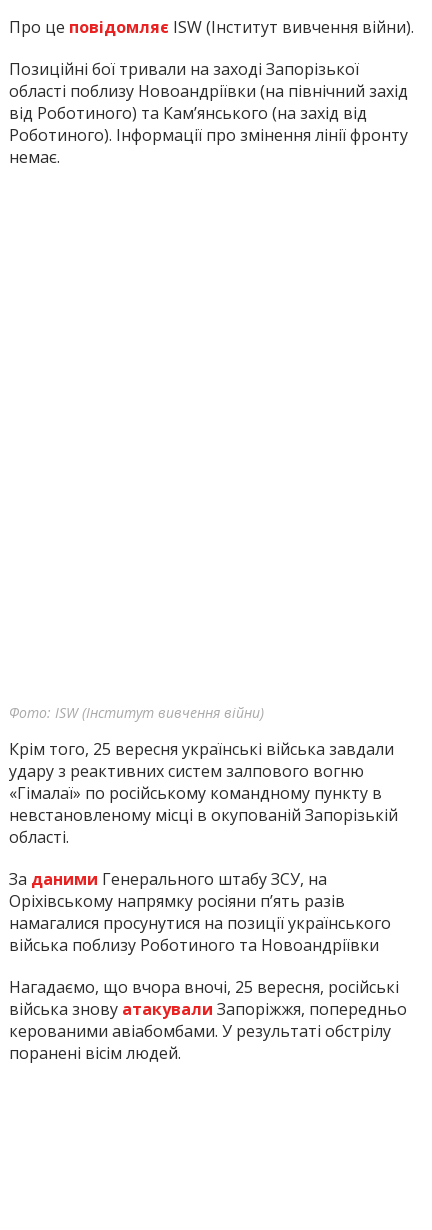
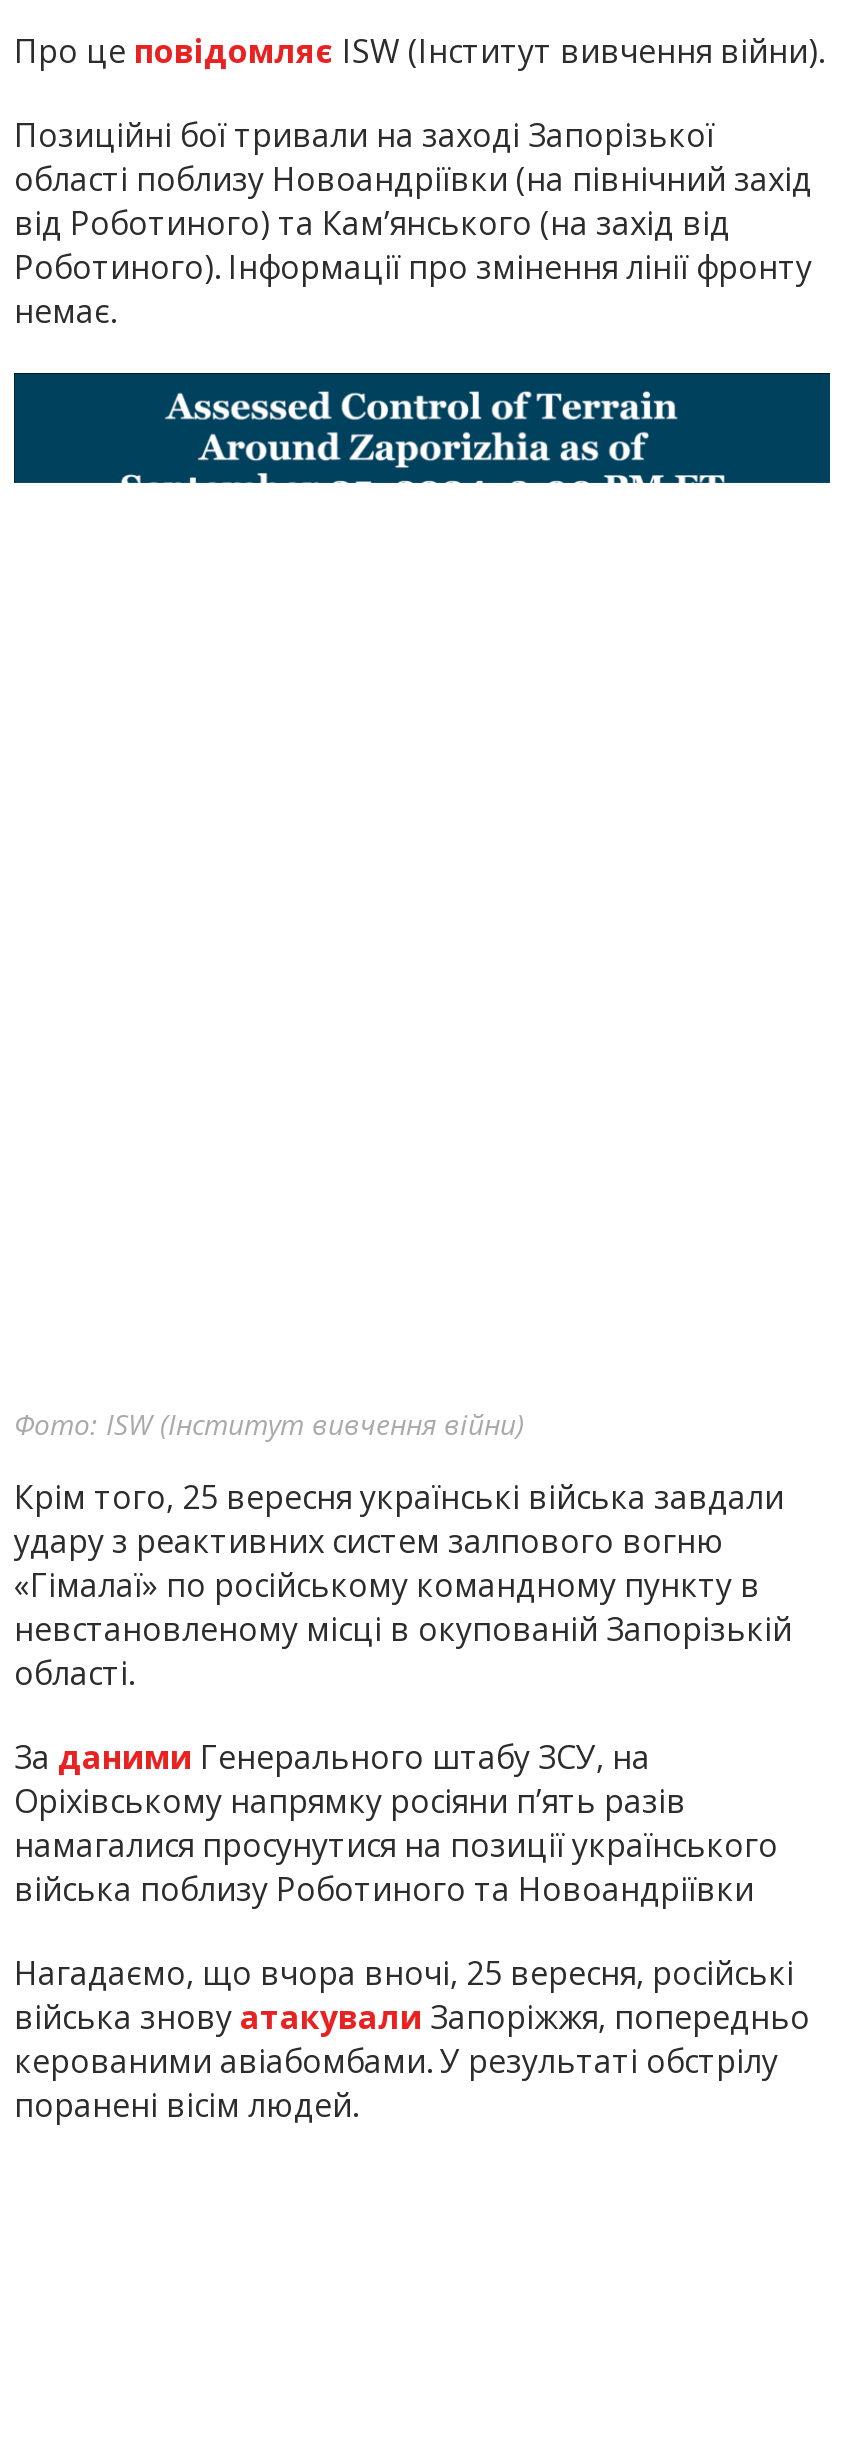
none -> [12,370,832,486] [image]

